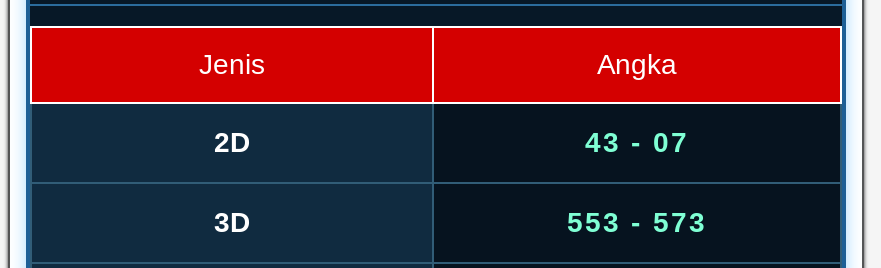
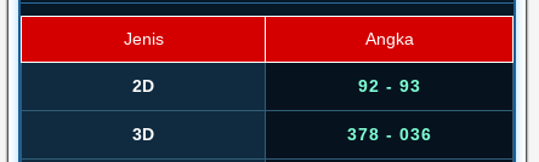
[585,126,689,158] 43 - 07 -> [358,76,421,96] 92 - 93
[567,206,707,238] 553 - 573 -> [347,125,432,144] 378 - 036

